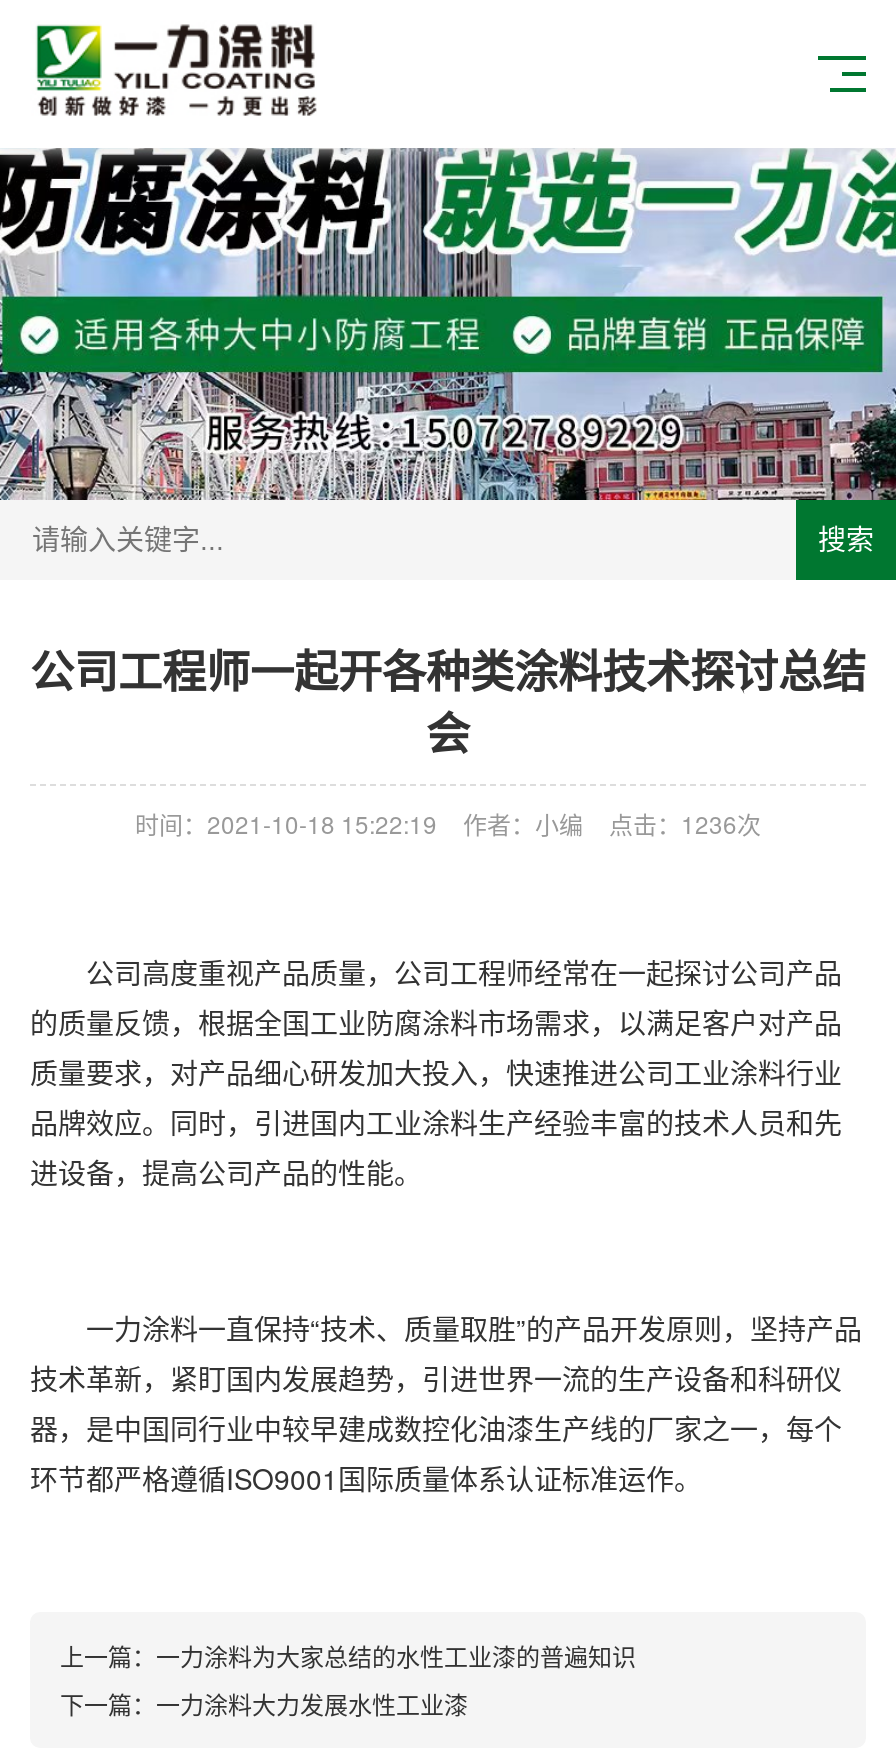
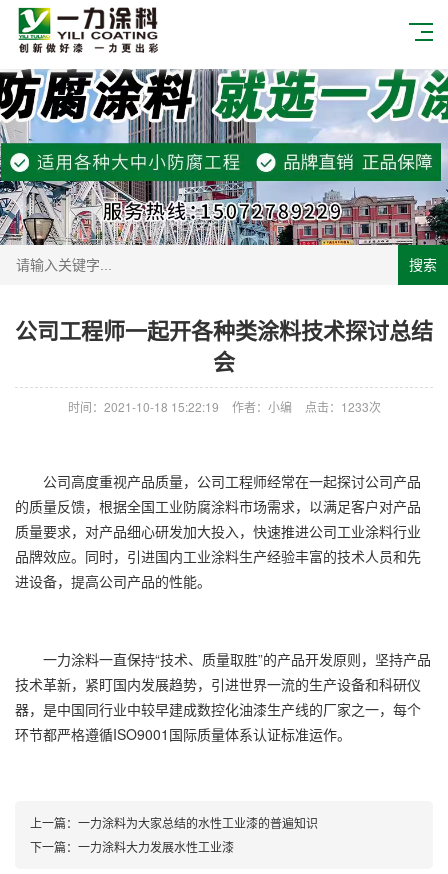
[135,806,761,840] 时间：2021-10-18 15:22:19 作者：小编 点击：1236次 -> [67,398,380,415] 时间：2021-10-18 15:22:19 作者：小编 点击：1233次

